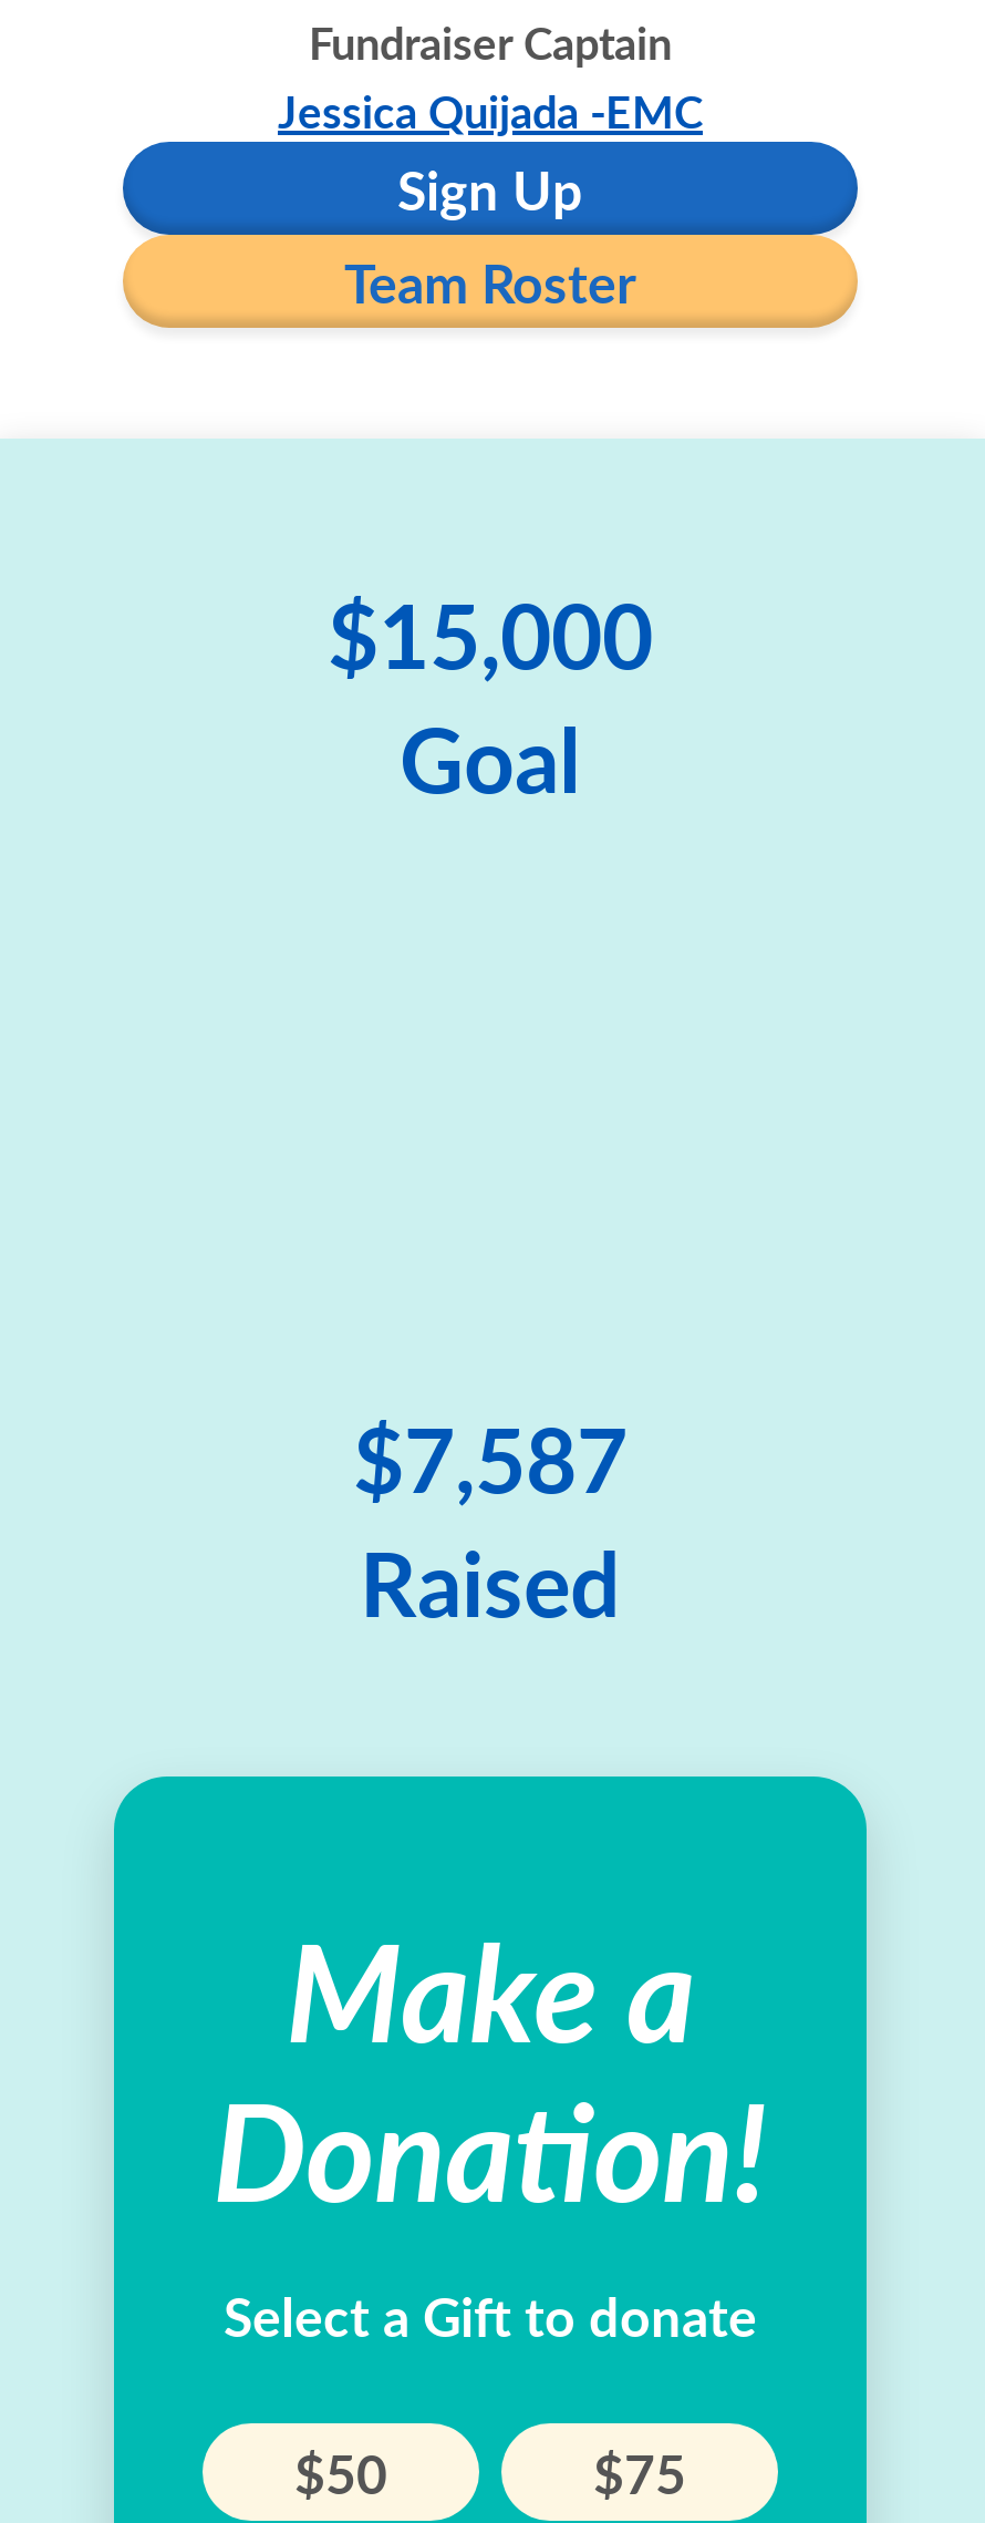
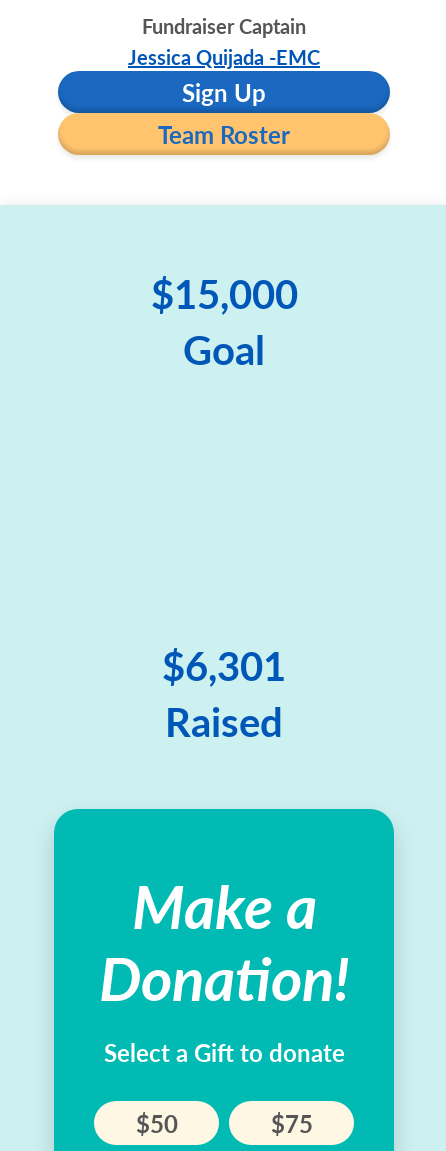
[353,1393,628,1520] $7,587 -> [162,636,286,693] $6,301

